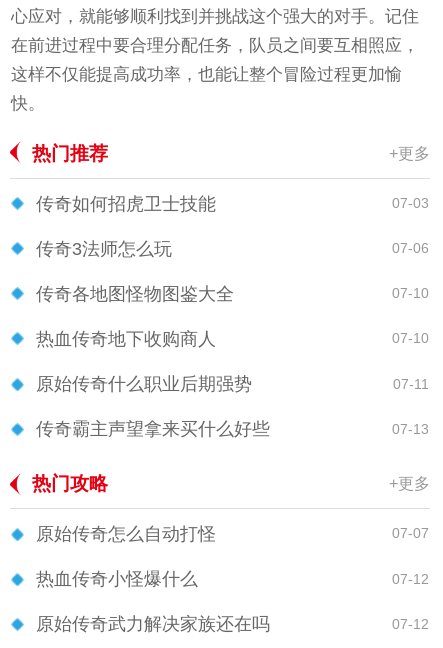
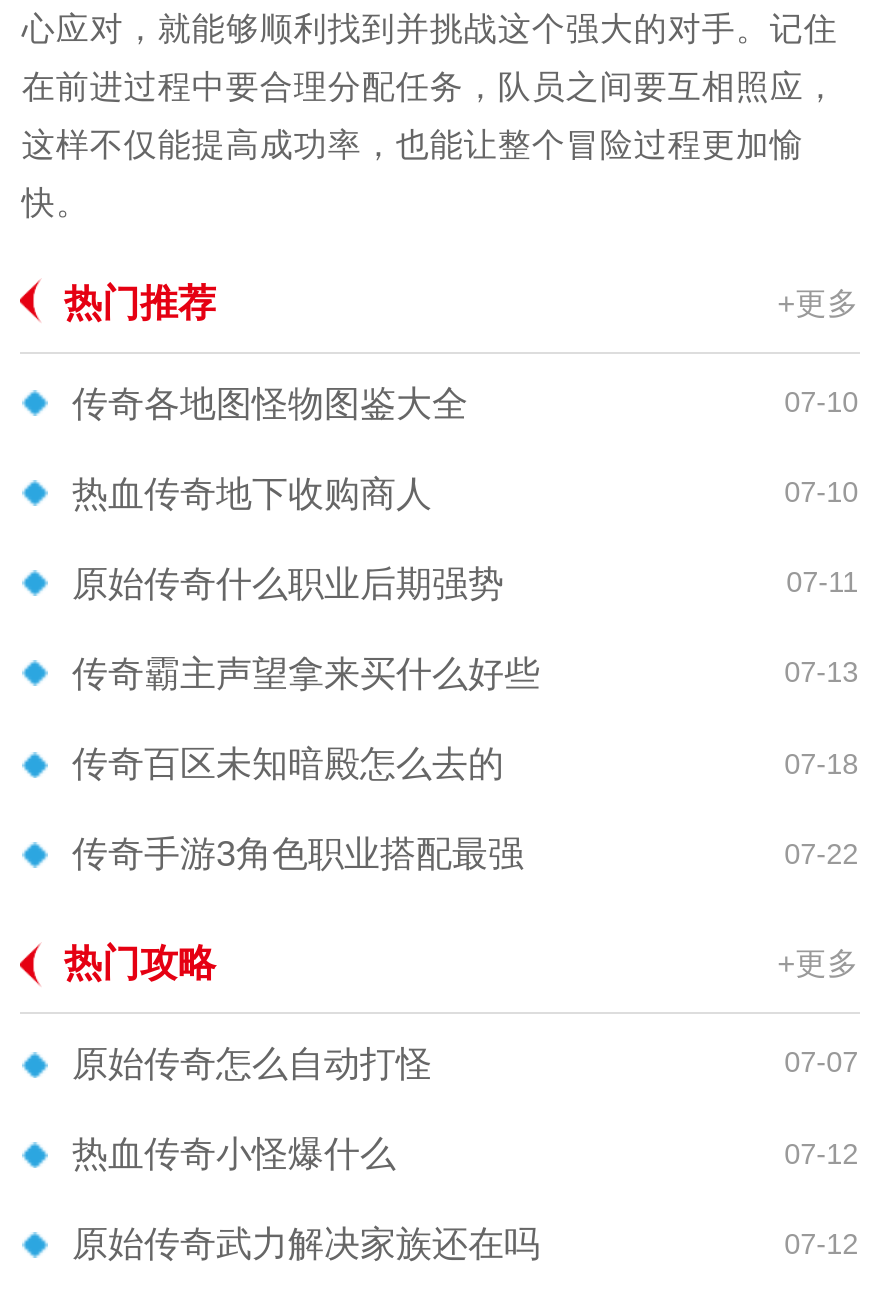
[36,194,429,259] 传奇如何招虎卫士技能 | 07-03 | 传奇3法师怎么玩 | 07-06 -> none
moved [36,284,429,439] -> [72,383,858,694]: 传奇各地图怪物图鉴大全 | 07-10 | 热血传奇地下收购商人 | 07-10 | 原始传奇什么职业后期强势 | 07-11 | 传奇霸主声望拿来买什么好些 | 07-13
none -> [72,744,858,874] 传奇百区未知暗殿怎么去的 | 07-18 | 传奇手游3角色职业搭配最强 | 07-22

